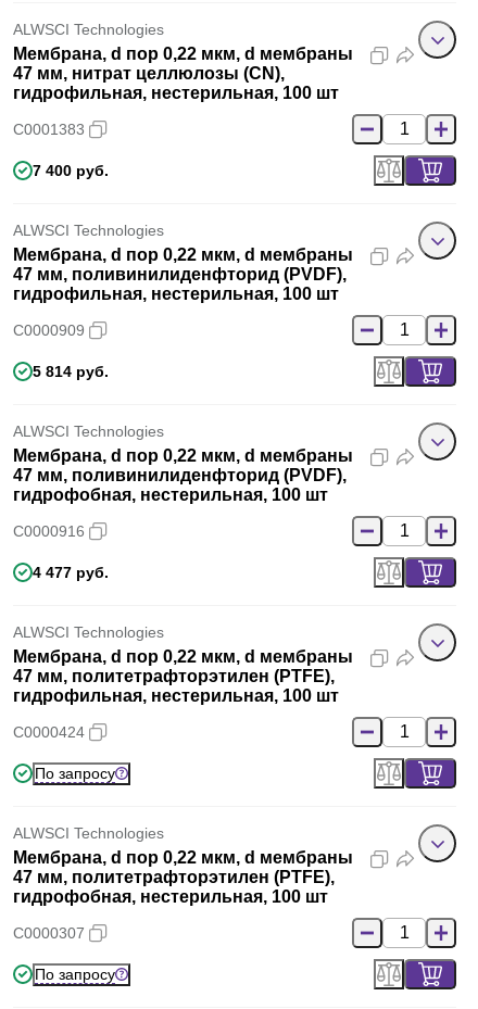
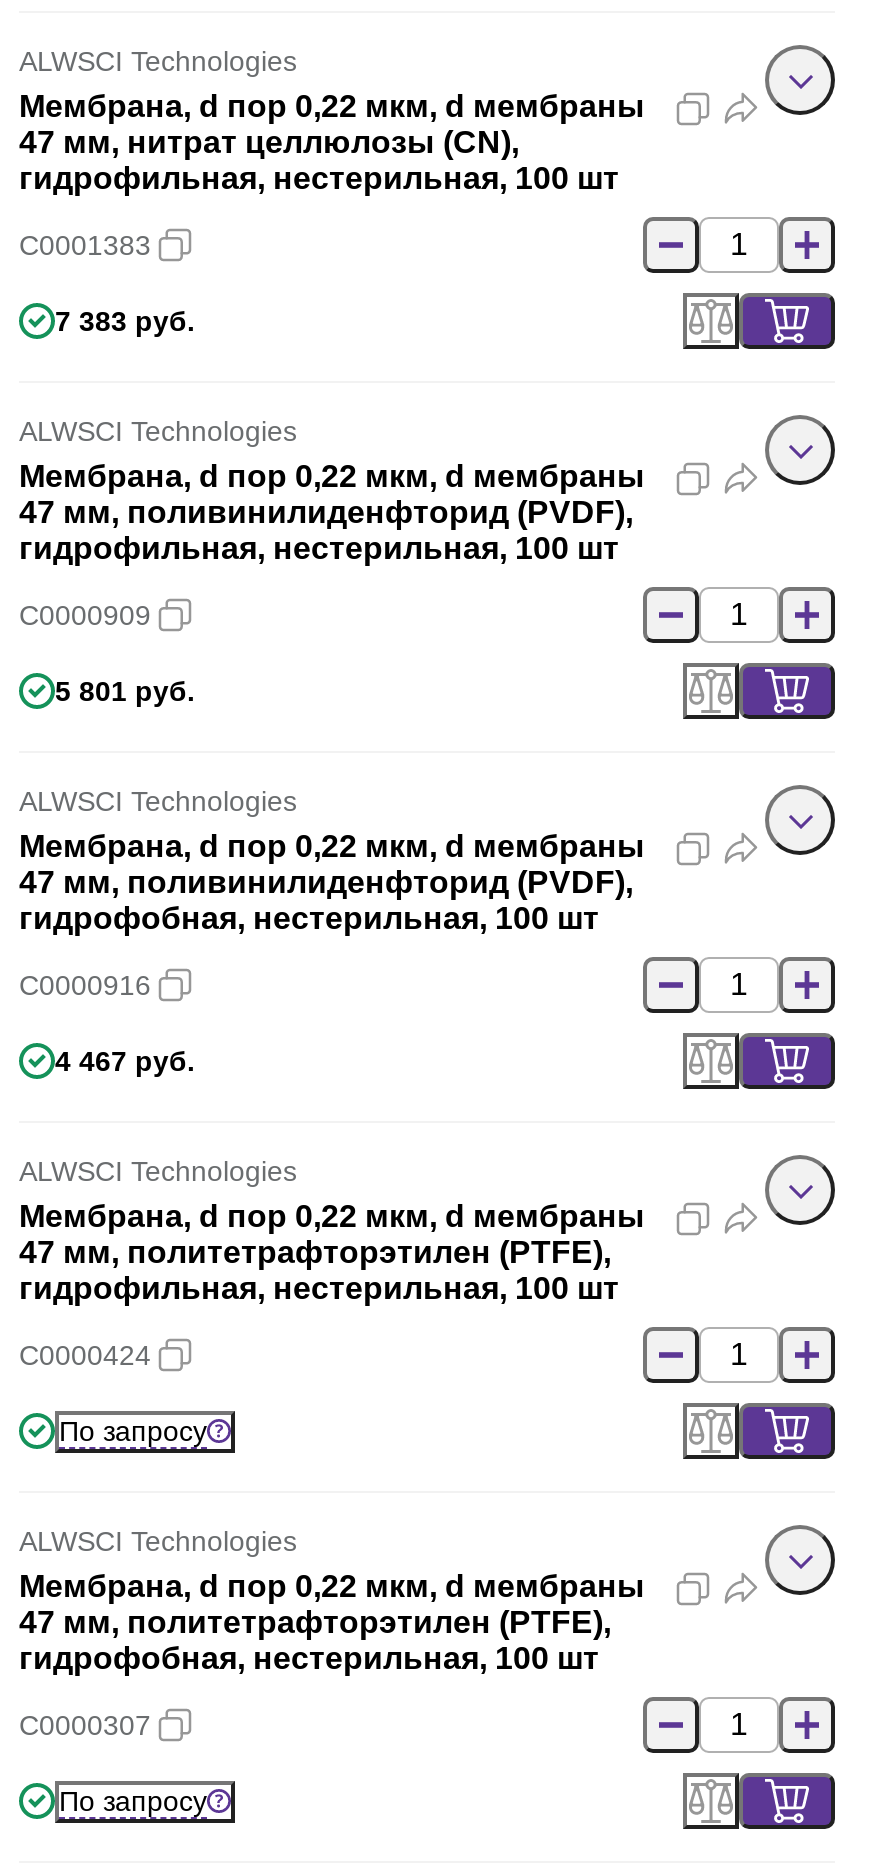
[33,162,109,179] 7 400 руб. -> [55,305,195,337] 7 383 руб.
[33,363,109,380] 5 814 руб. -> [55,675,195,707] 5 801 руб.
[33,564,109,581] 4 477 руб. -> [55,1045,195,1077] 4 467 руб.

